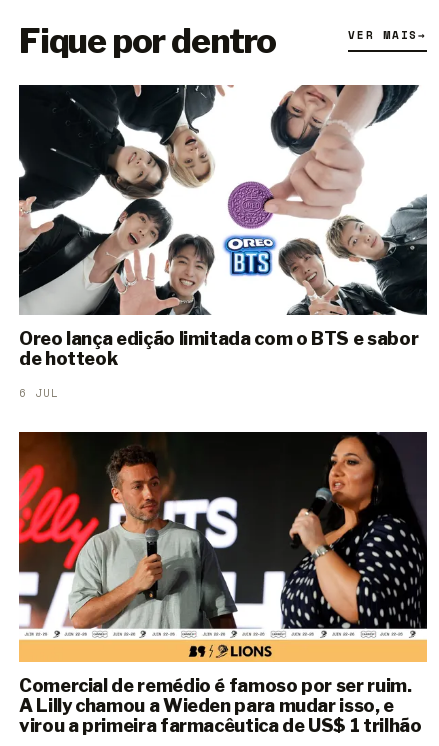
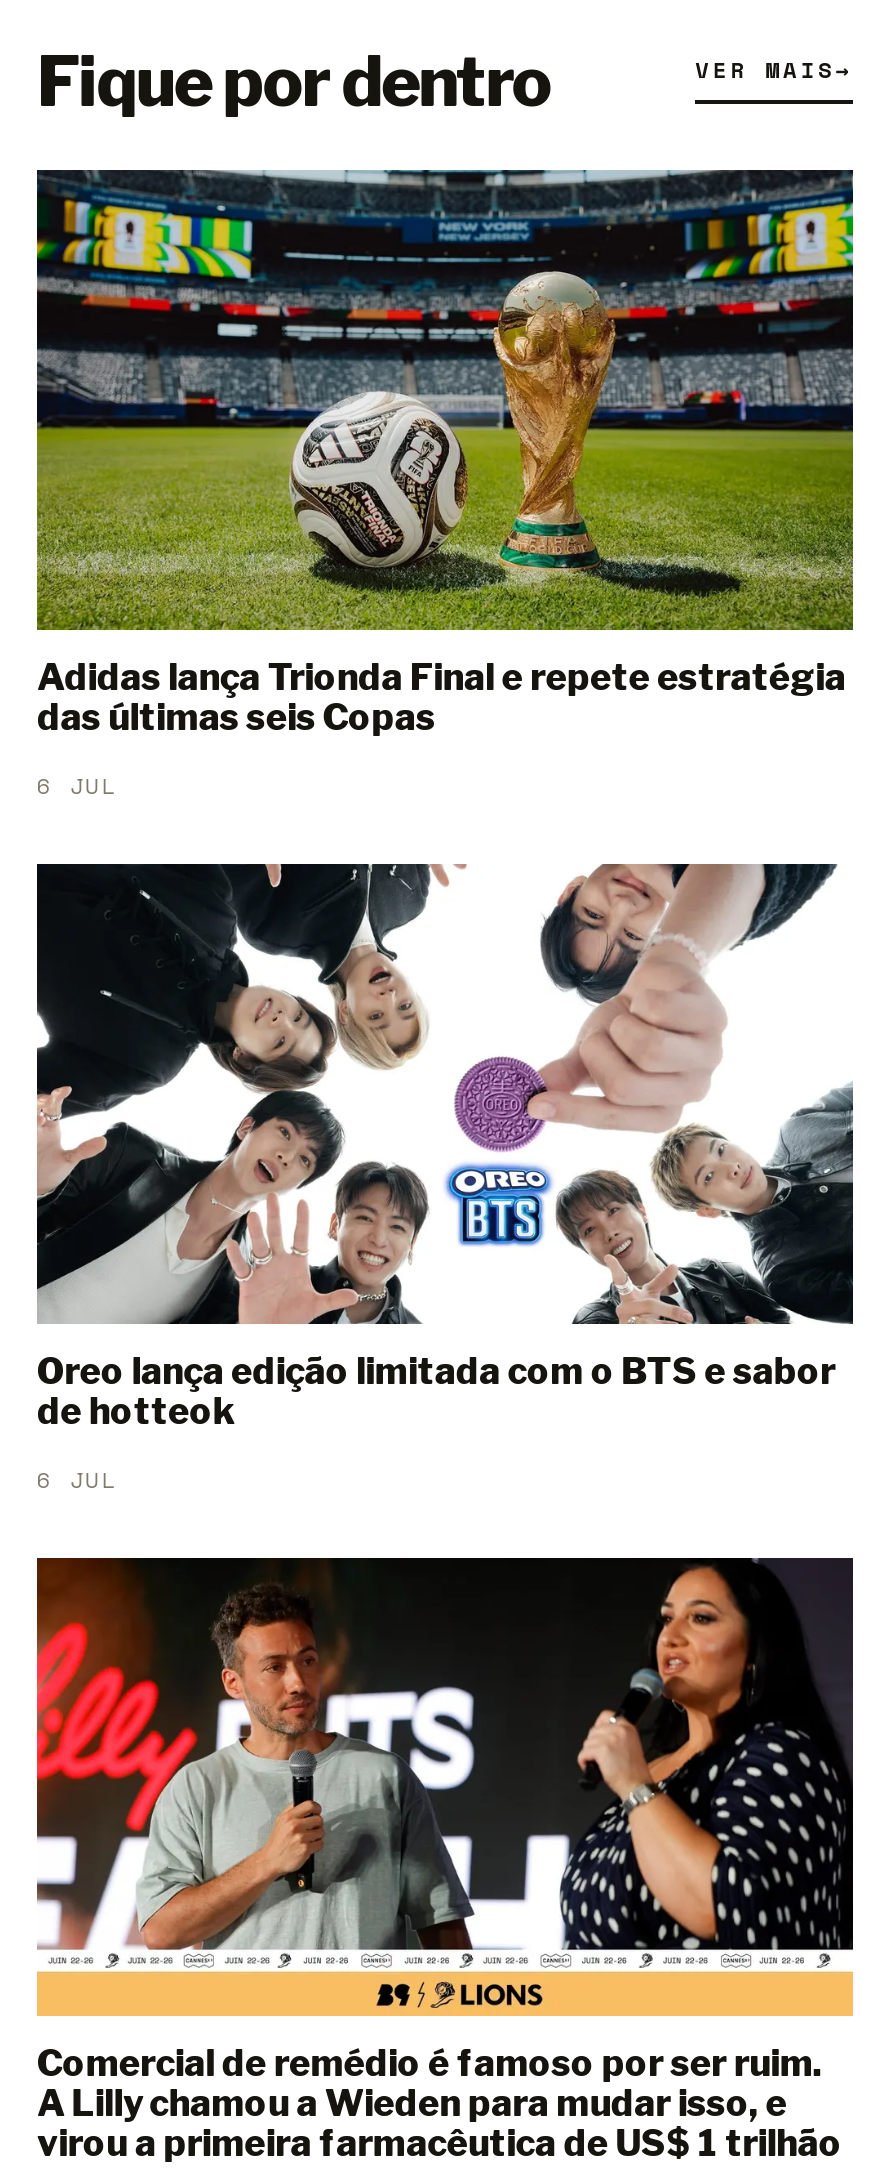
none -> [35,168,855,802] [image] | Adidas lança Trionda Final e repete estratégia | das últimas seis Copas | 6 JUL

